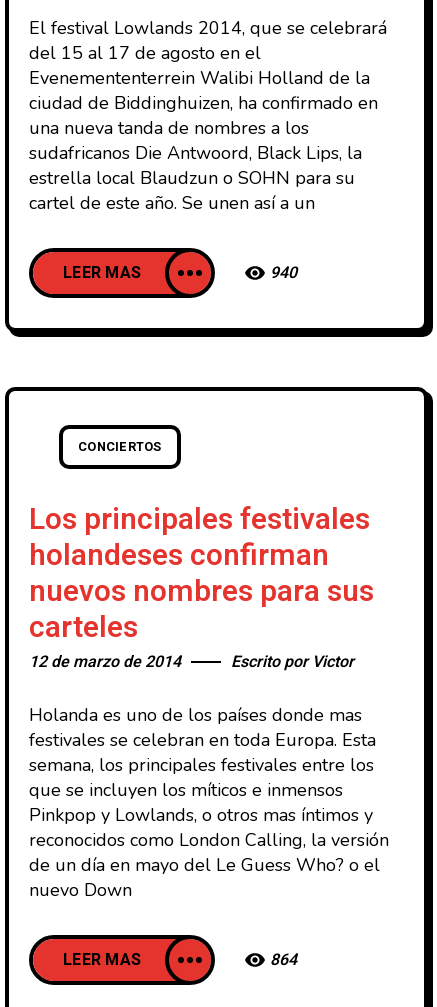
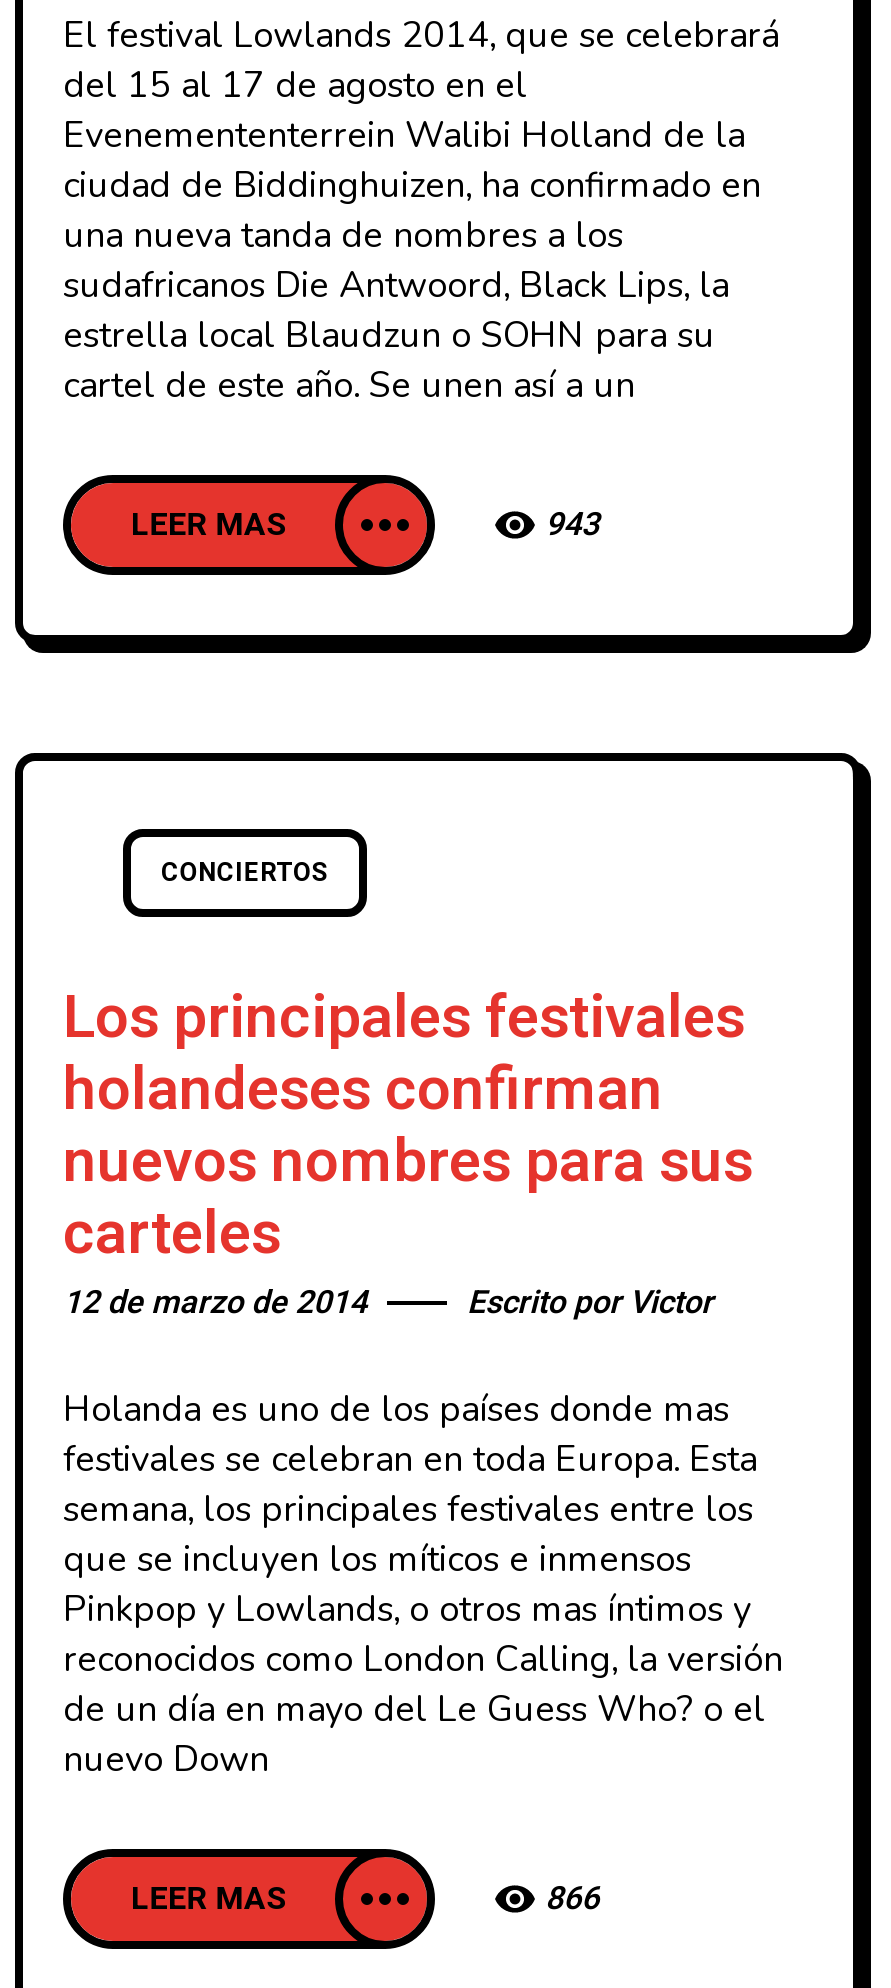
[270,261,297,285] 940 -> [545,501,599,549] 943
[270,948,297,972] 864 -> [545,1875,599,1923] 866

